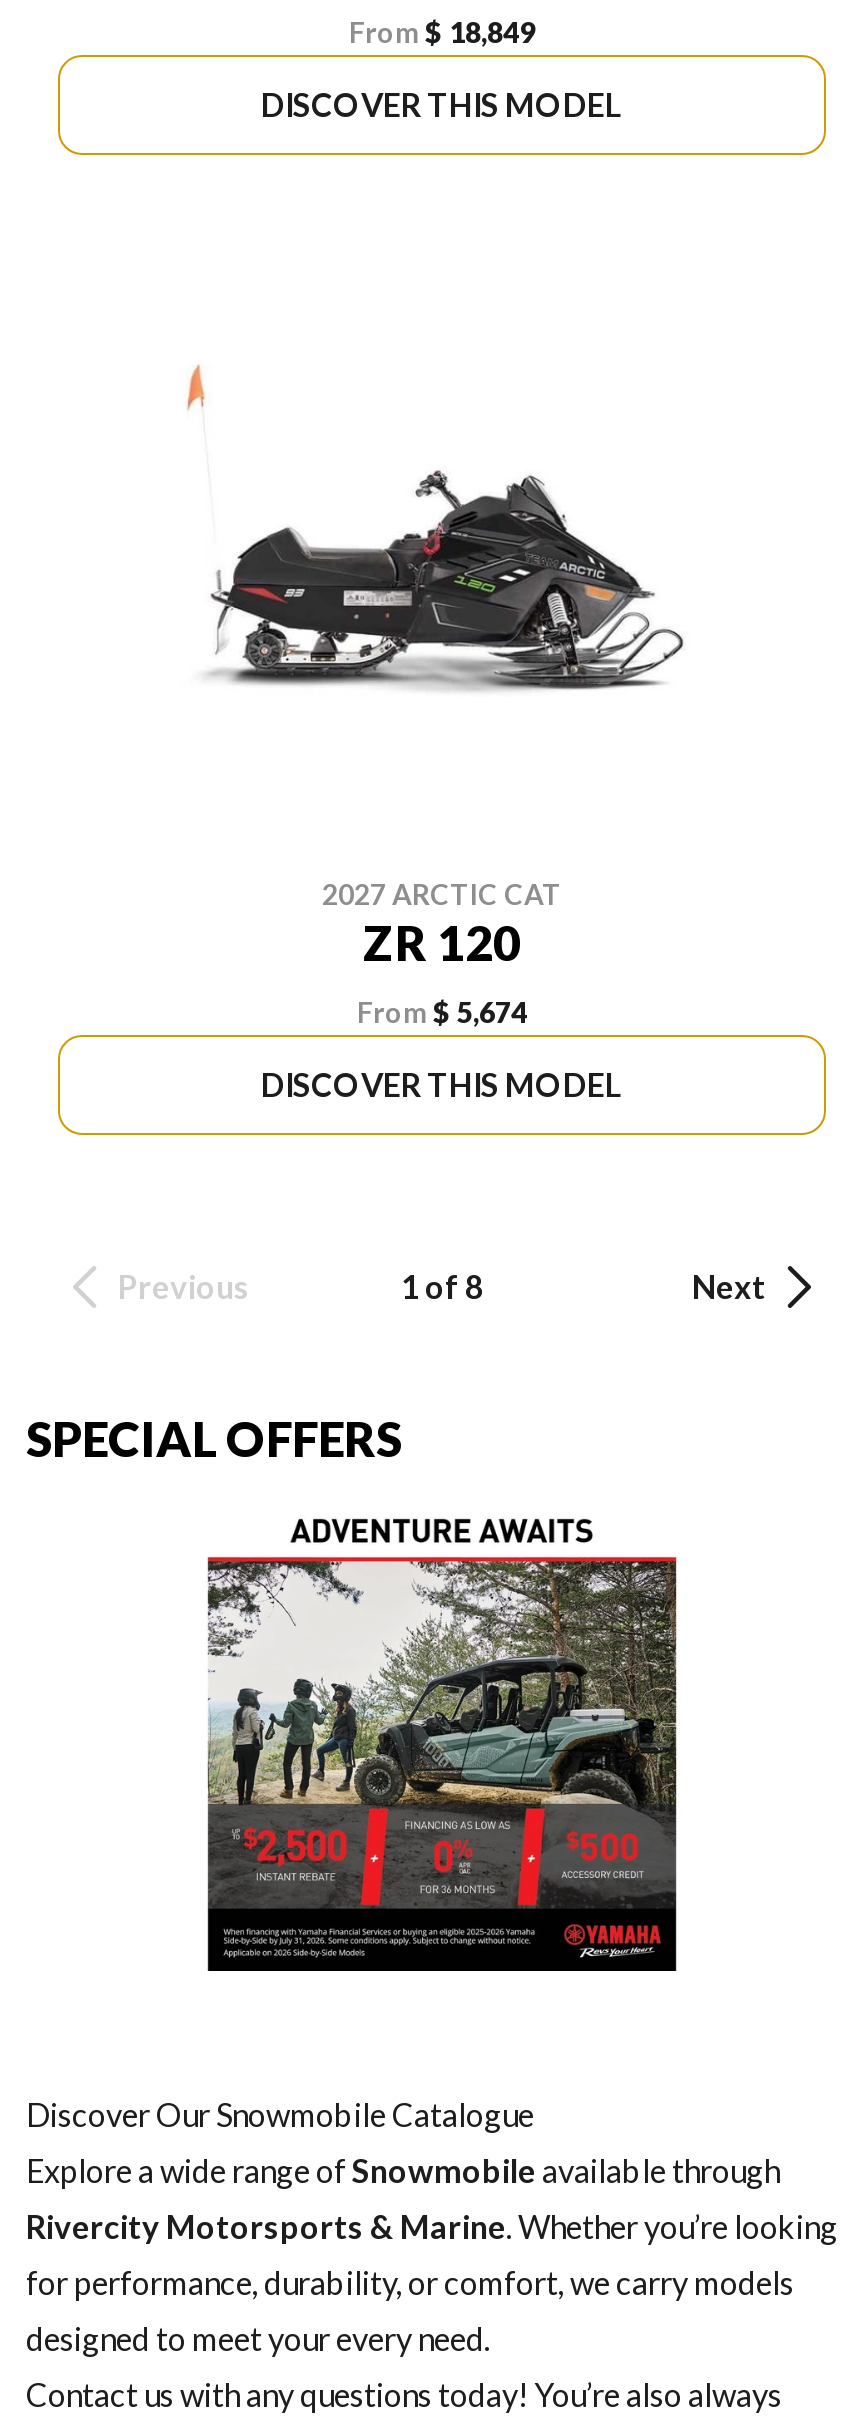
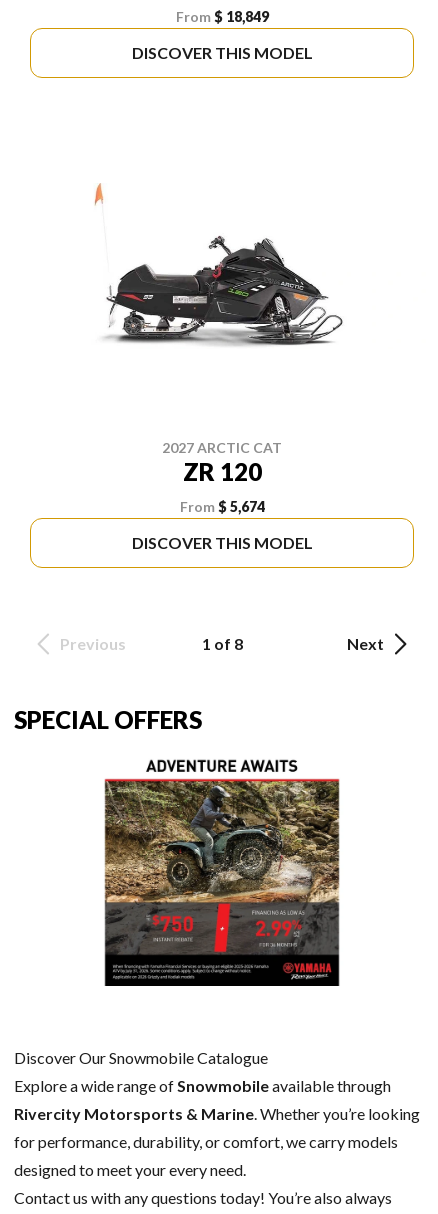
[208,1559,678,1907] [image] -> [104,780,340,954] [image]

